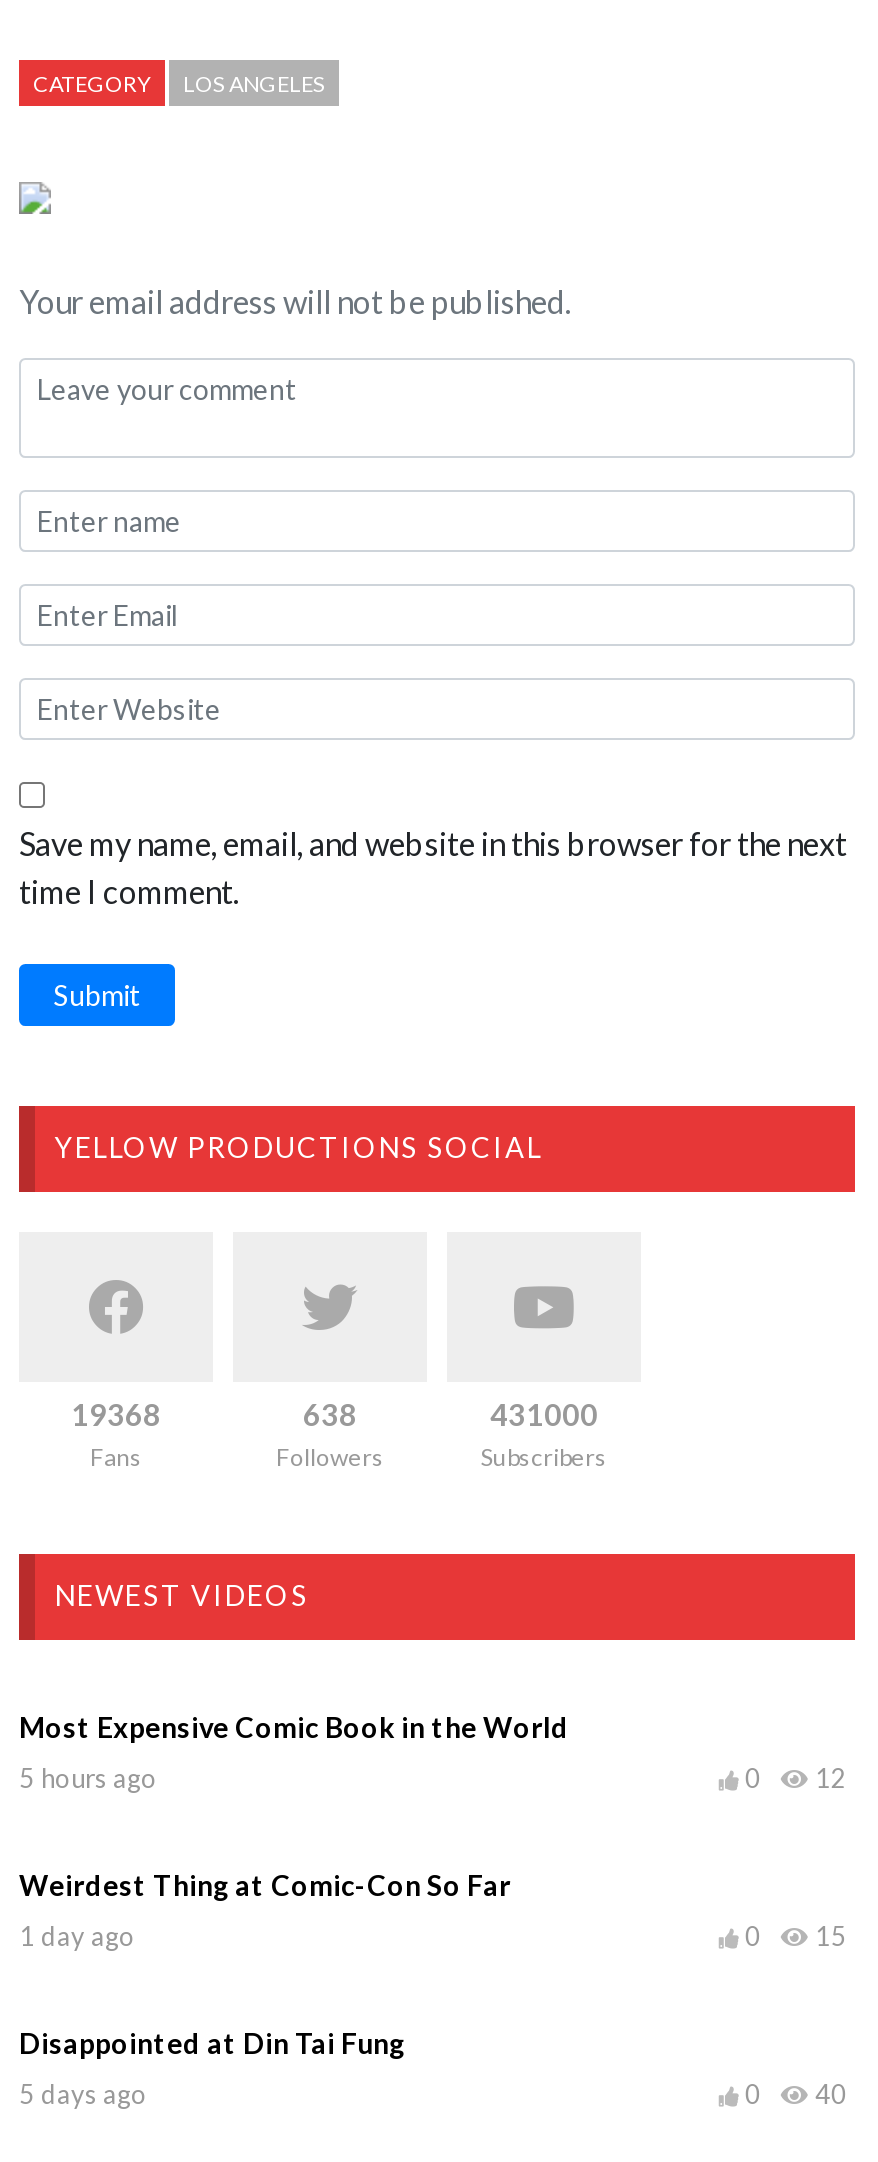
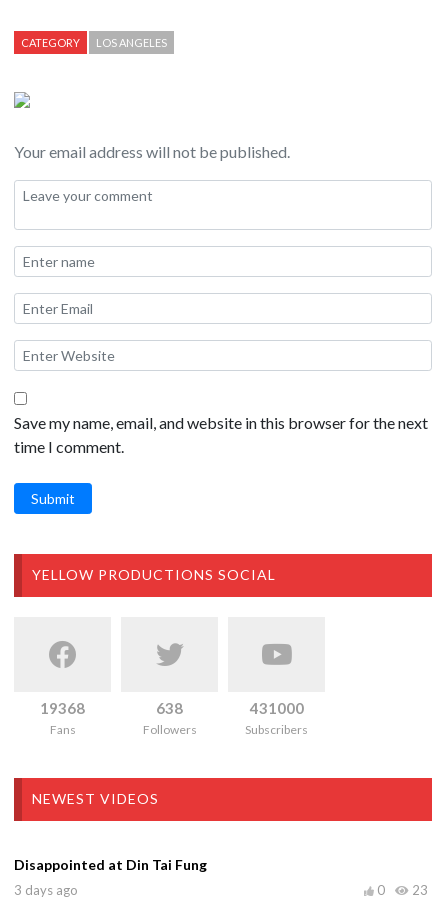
[19,1711,847,1953] Most Expensive Comic Book in the World | 5 hours ago | 12 | 0 | Weirdest Thing at Comic-Con So Far | 1 day ago | 15 | 0 -> none
[19,2079,147,2111] 5 days ago -> [14,882,78,898] 3 days ago
[745,2079,847,2111] 0 40 -> [377,882,428,898] 0 23

